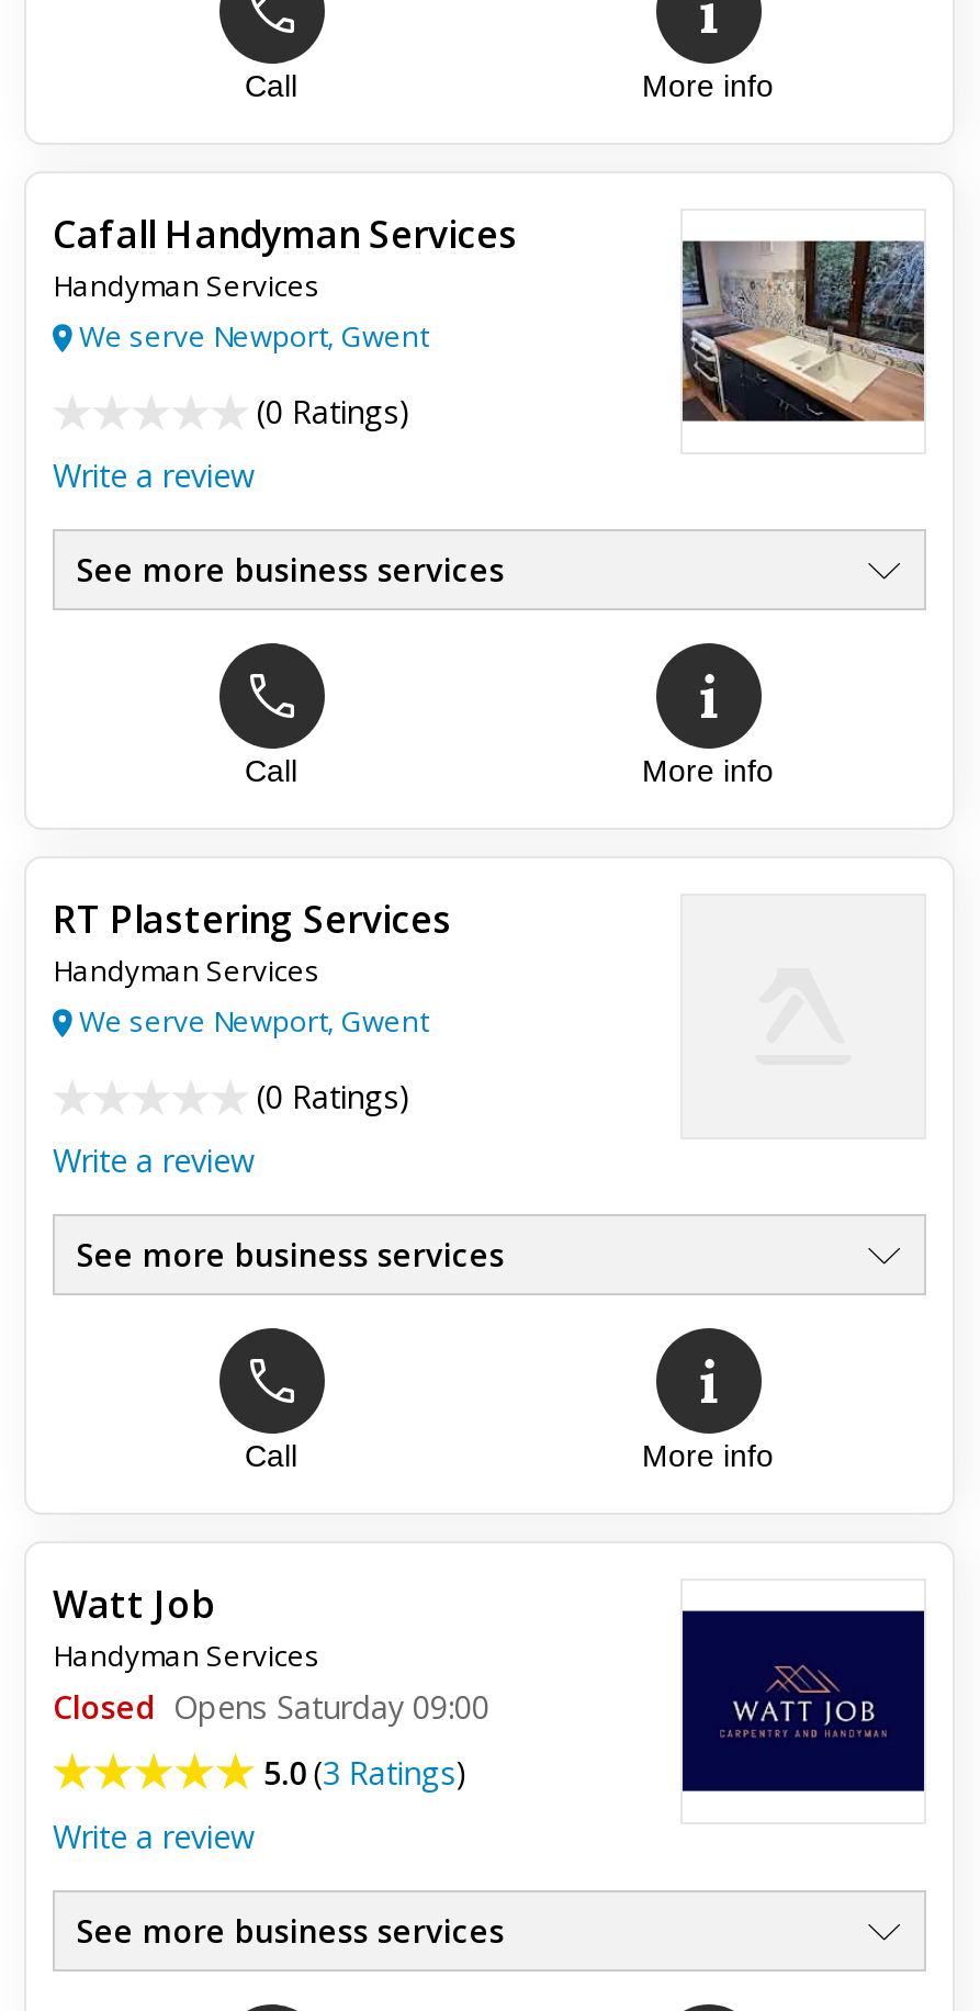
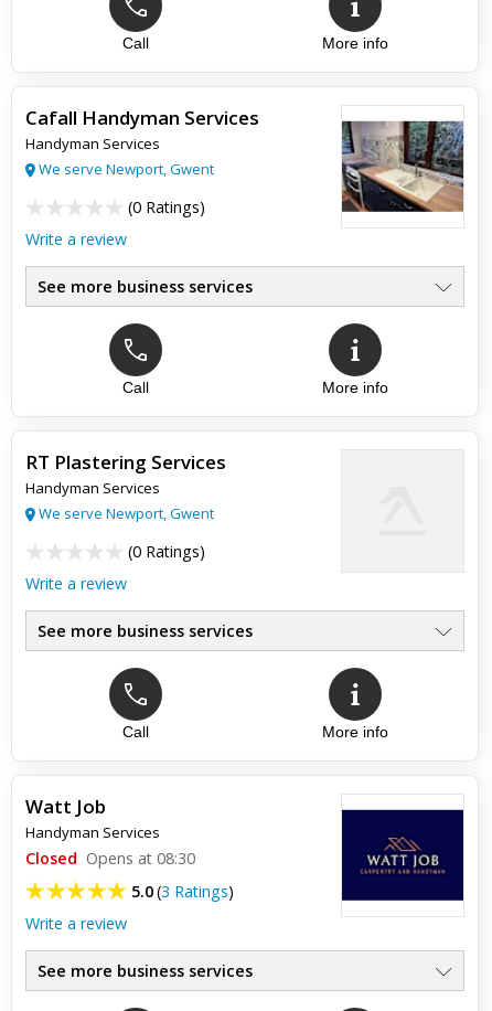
[53,1686,489,1728] Closed Opens Saturday 09:00 -> [25,848,195,869] Closed Opens at 08:30

